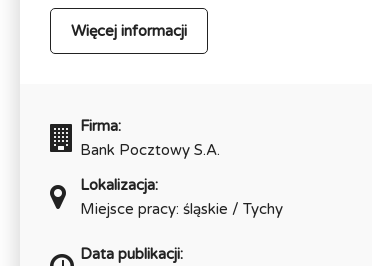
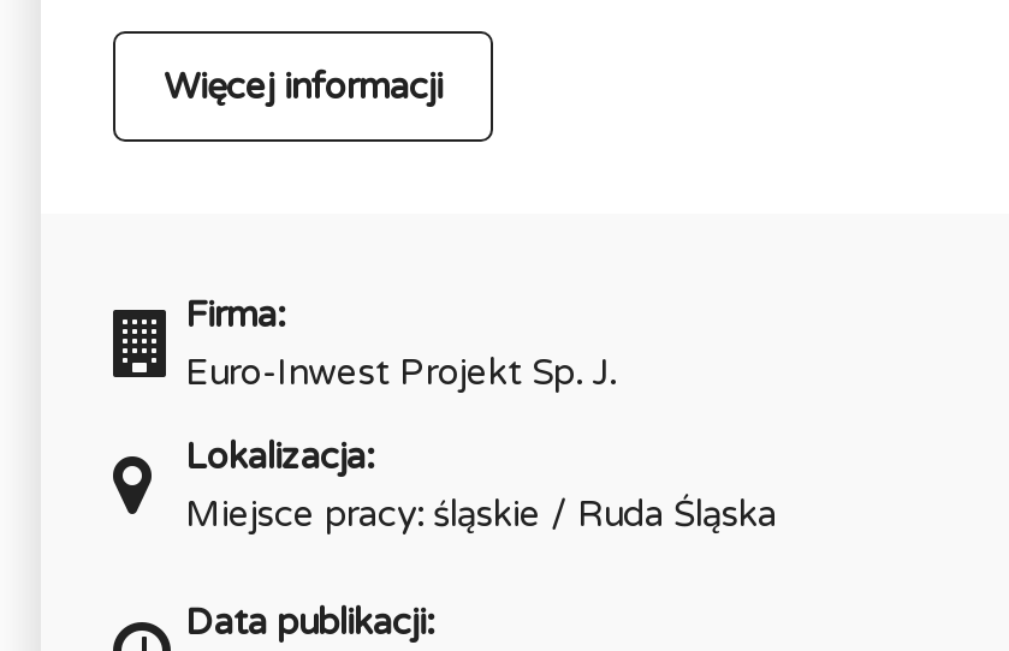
[80,141,220,159] Bank Pocztowy S.A. -> [185,351,616,394] Euro-Inwest Projekt Sp. J.
[80,200,283,218] Miejsce pracy: śląskie / Tychy -> [185,492,777,535] Miejsce pracy: śląskie / Ruda Śląska

